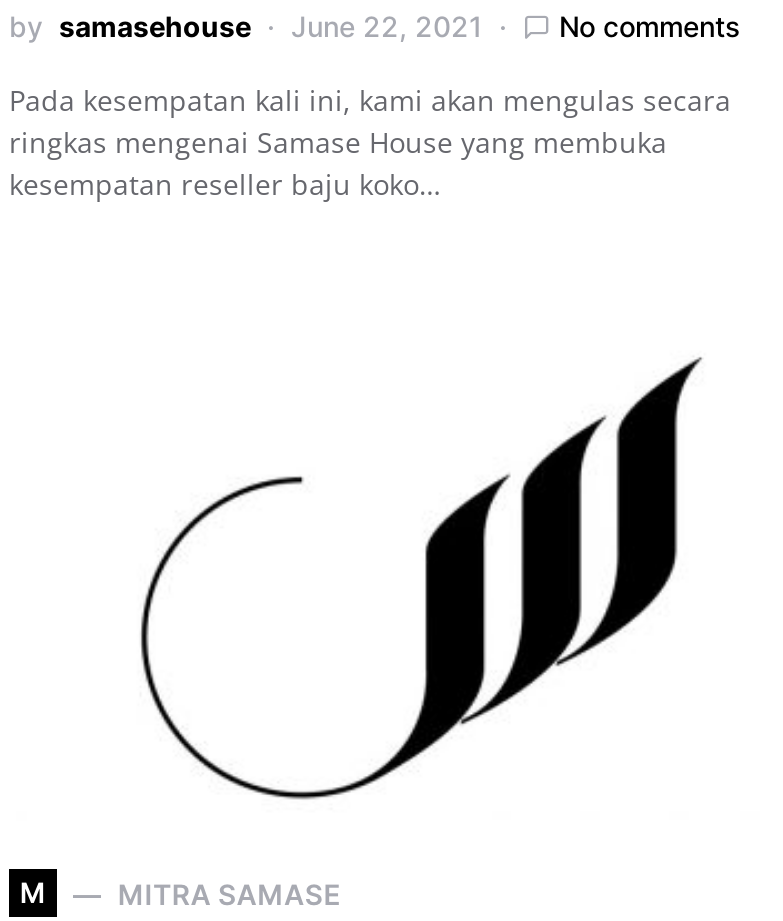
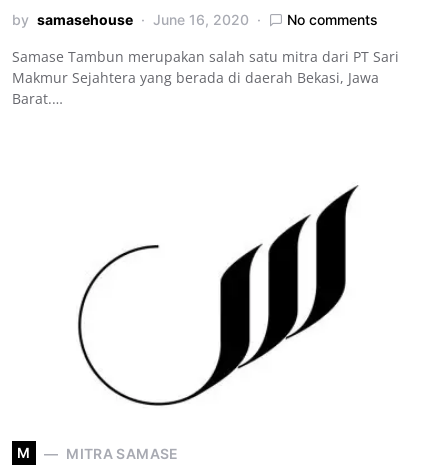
[291,9,483,43] June 22, 2021 -> [153,11,249,28] June 16, 2020
[9,81,731,203] Pada kesempatan kali ini, kami akan mengulas secara | ringkas mengenai Samase House yang membuka | kesempatan reseller baju koko… -> [12,47,399,108] Samase Tambun merupakan salah satu mitra dari PT Sari | Makmur Sejahtera yang berada di daerah Bekasi, Jawa | Barat.…

